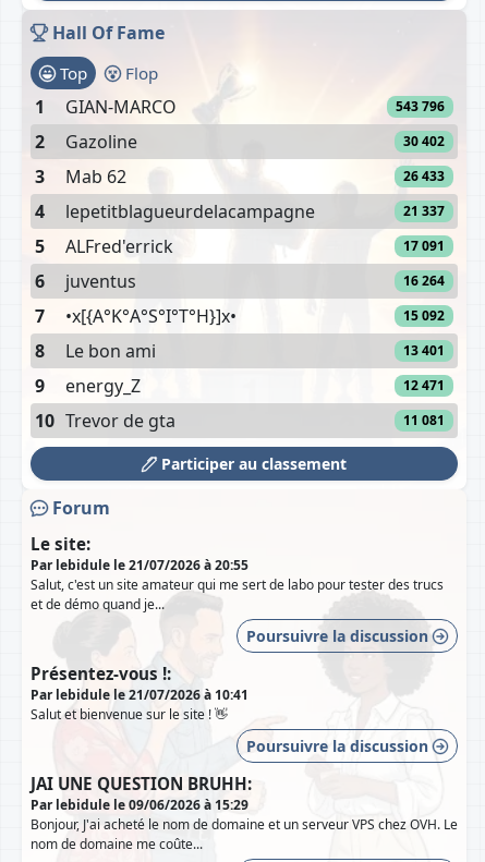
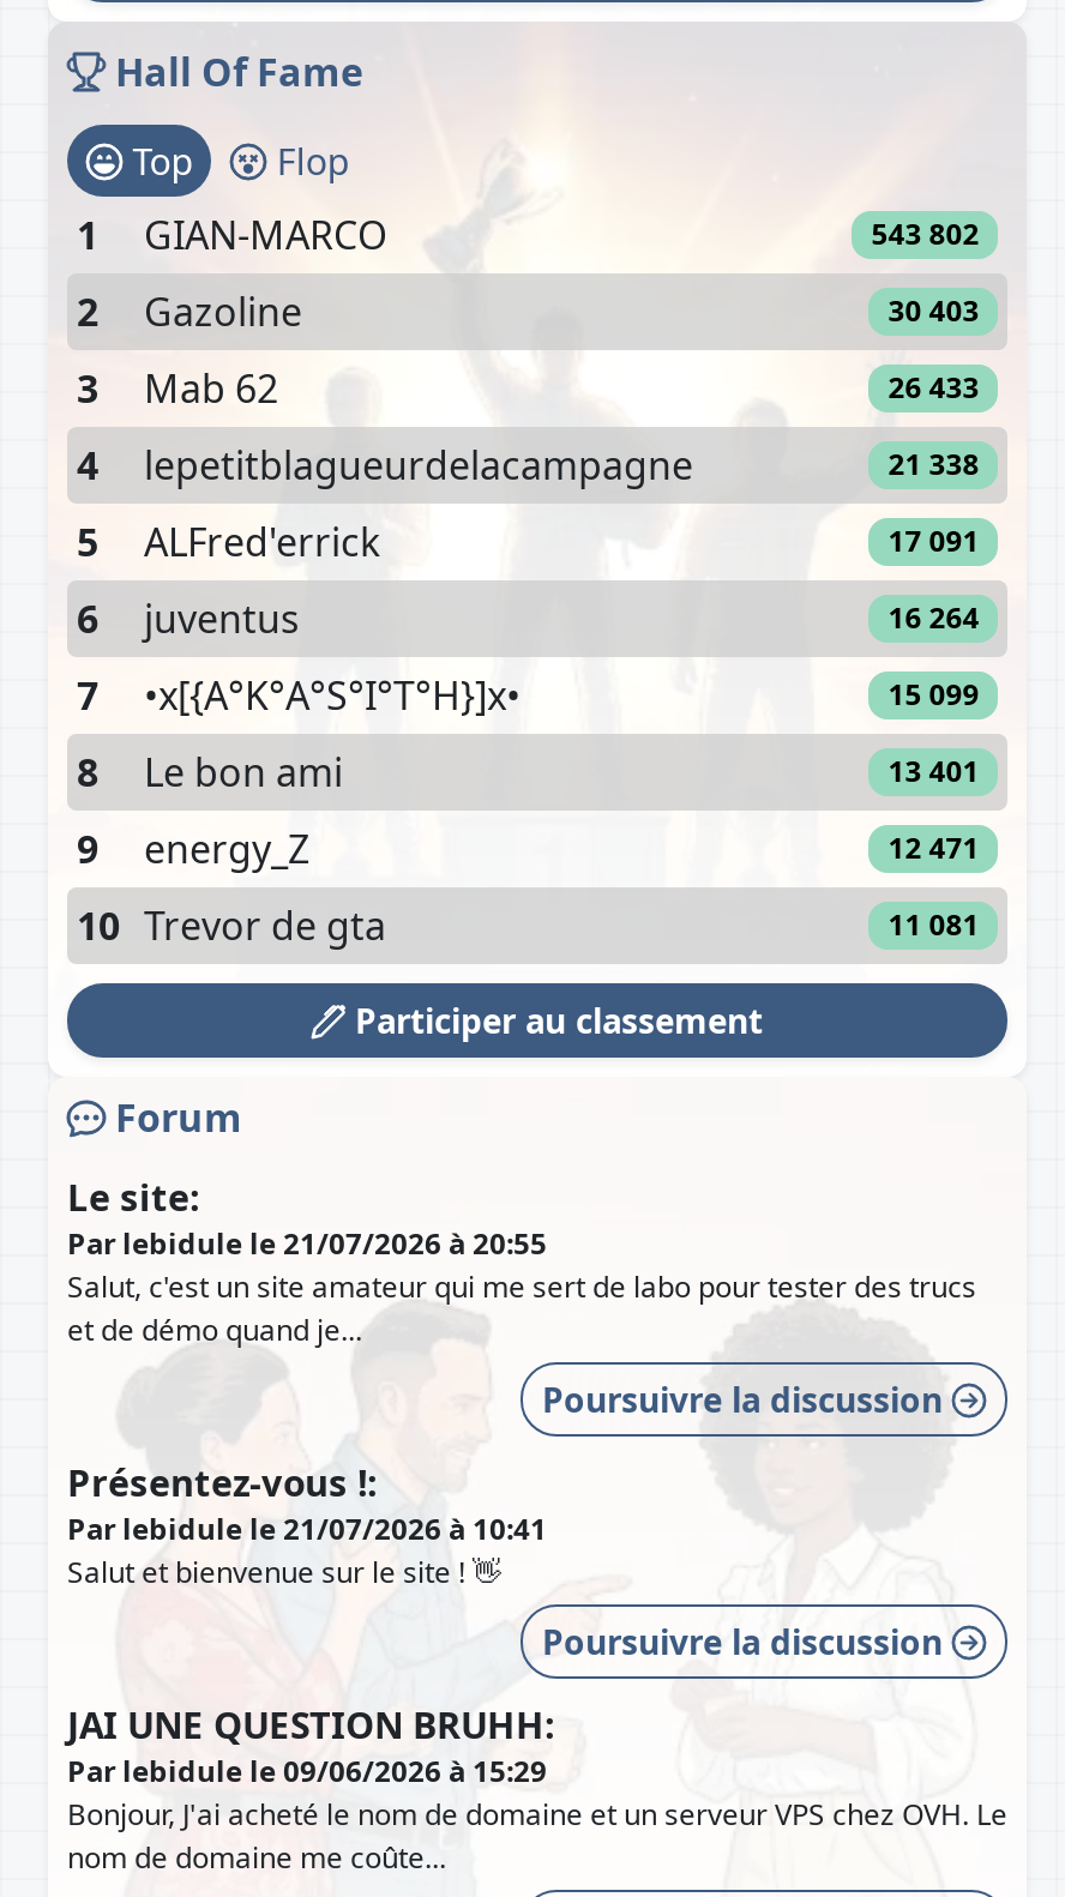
[396,97,445,116] 543 796 -> [871,213,979,254] 543 802
[403,132,445,150] 30 402 -> [888,290,979,331] 30 403
[403,202,445,220] 21 337 -> [888,444,979,484] 21 338
[403,306,445,325] 15 092 -> [888,674,979,715] 15 099

